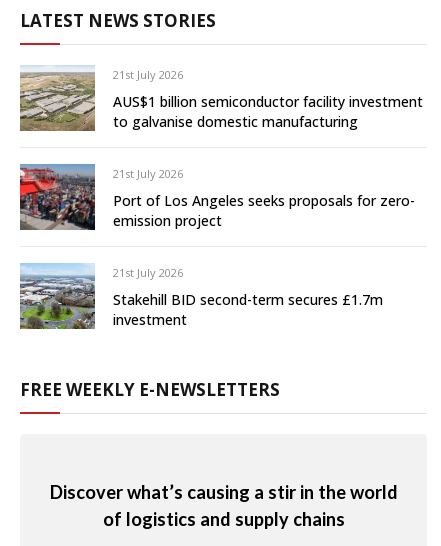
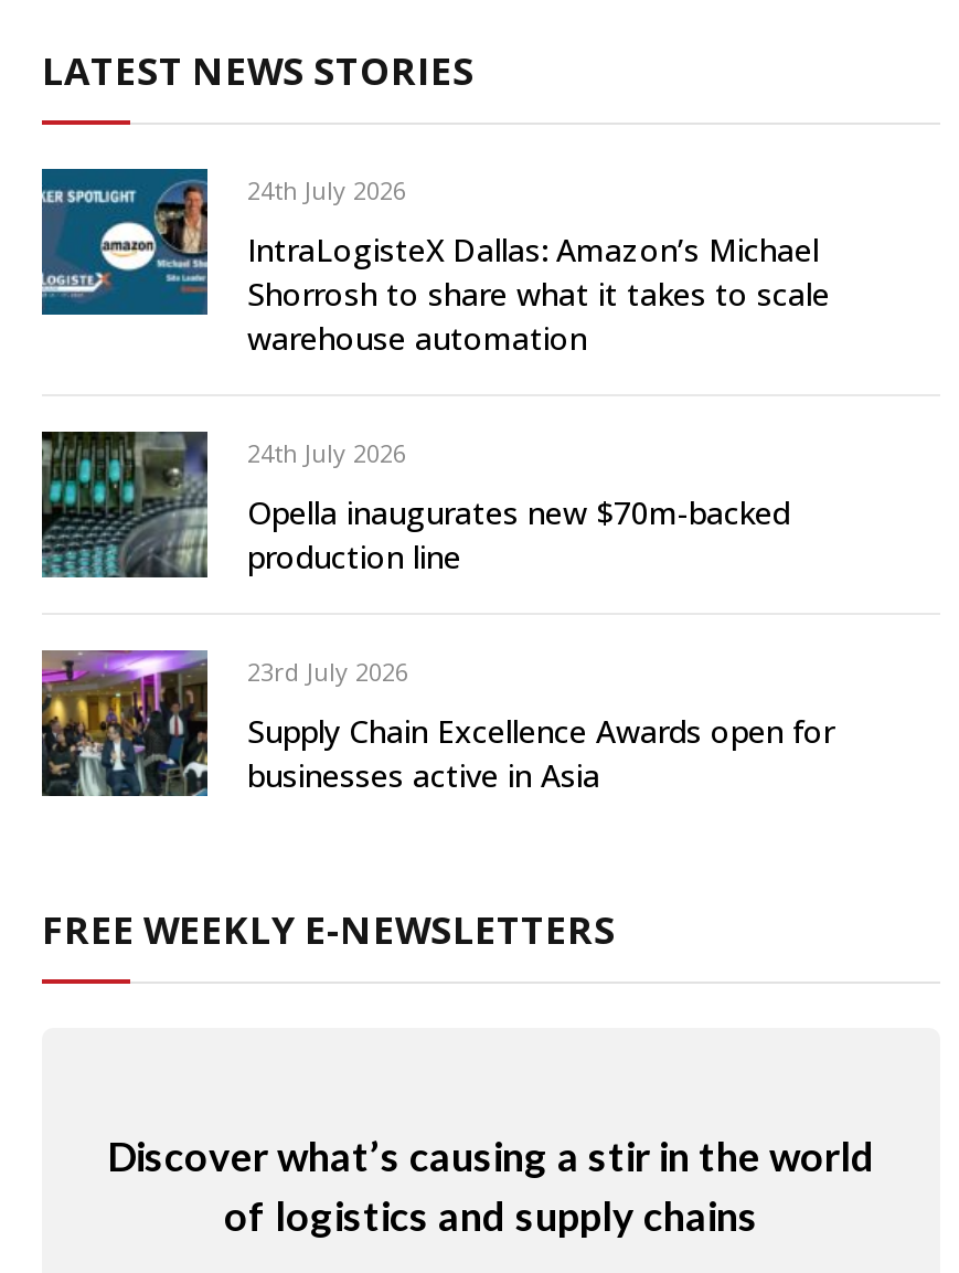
[19,65,183,132] [image] | 21st July 2026 -> [40,167,406,317] [image] | 24th July 2026
[113,92,423,131] AUS$1 billion semiconductor facility investment | to galvanise domestic manufacturing -> [247,229,830,359] IntraLogisteX Dallas: Amazon’s Michael | Shorrosh to share what it takes to scale | warehouse automation
[19,163,183,231] [image] | 21st July 2026 -> [42,429,406,580] [image] | 24th July 2026
[113,191,415,230] Port of Los Angeles seeks proposals for zero- | emission project -> [247,492,790,578] Opella inaugurates new $70m-backed | production line
[19,263,183,330] [image] | 21st July 2026 -> [42,648,408,798] [image] | 23rd July 2026
[113,290,383,329] Stakehill BID second-term secures £1.7m | investment -> [247,711,834,797] Supply Chain Excellence Awards open for | businesses active in Asia

